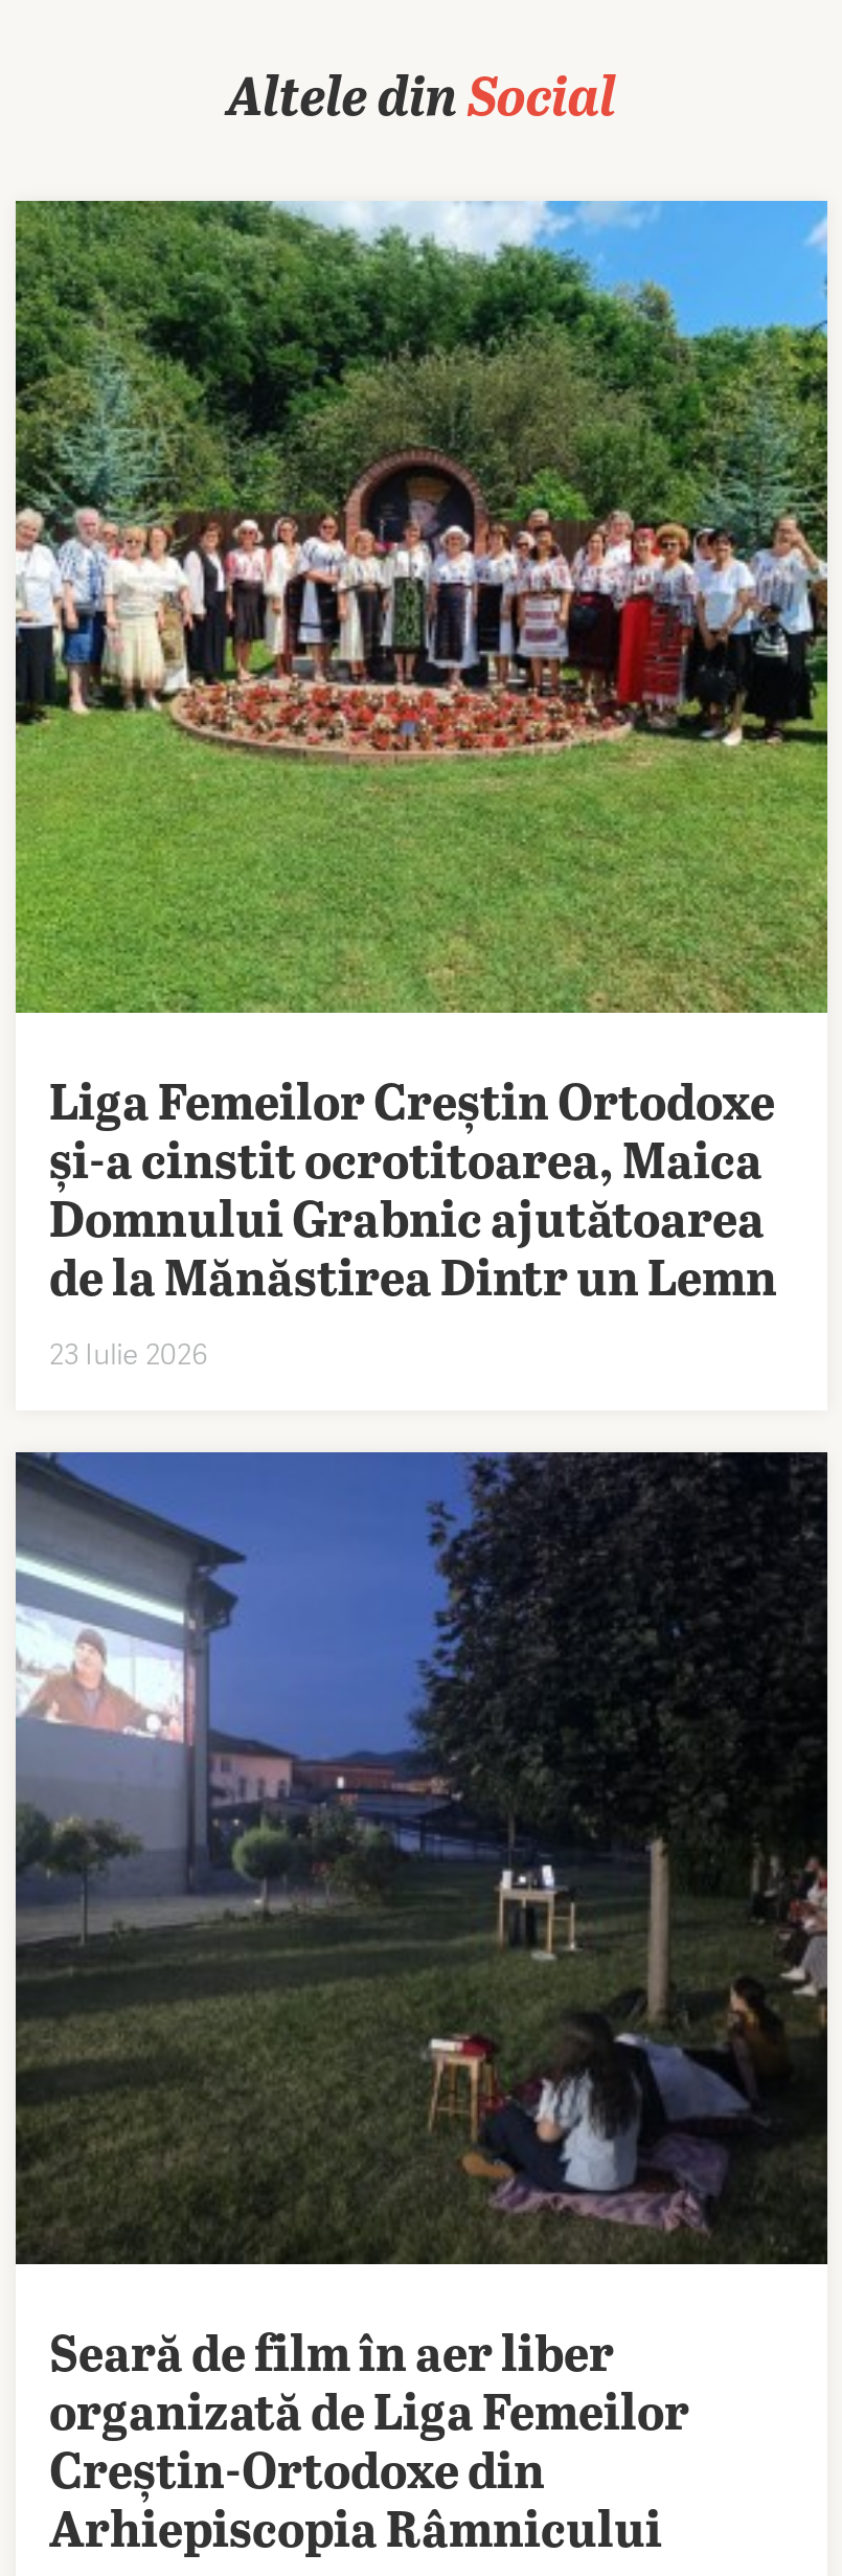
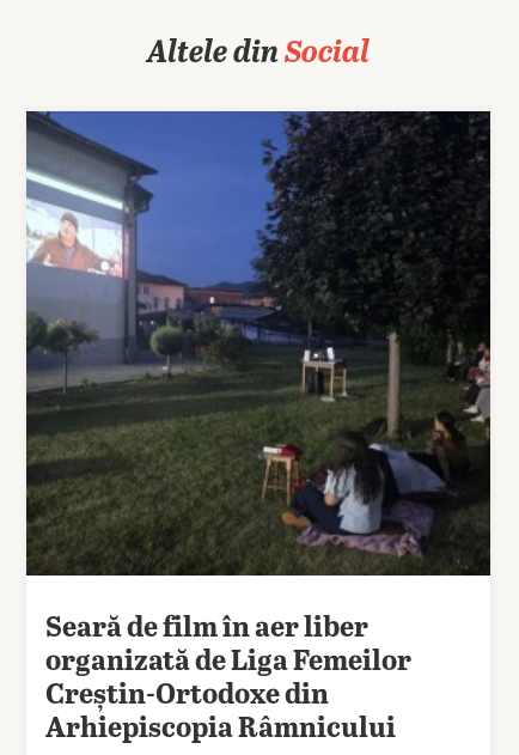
[14,199,829,1373] [image] | Liga Femeilor Creștin Ortodoxe | și-a cinstit ocrotitoarea, Maica | Domnului Grabnic ajutătoarea | de la Mănăstirea Dintr un Lemn | 23 Iulie 2026 -> none

